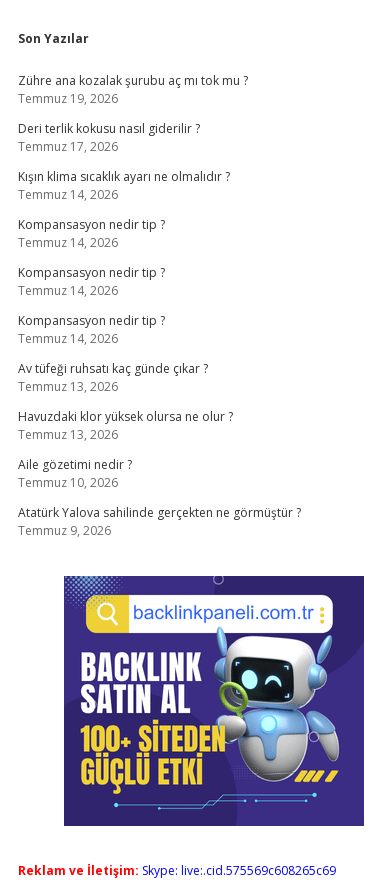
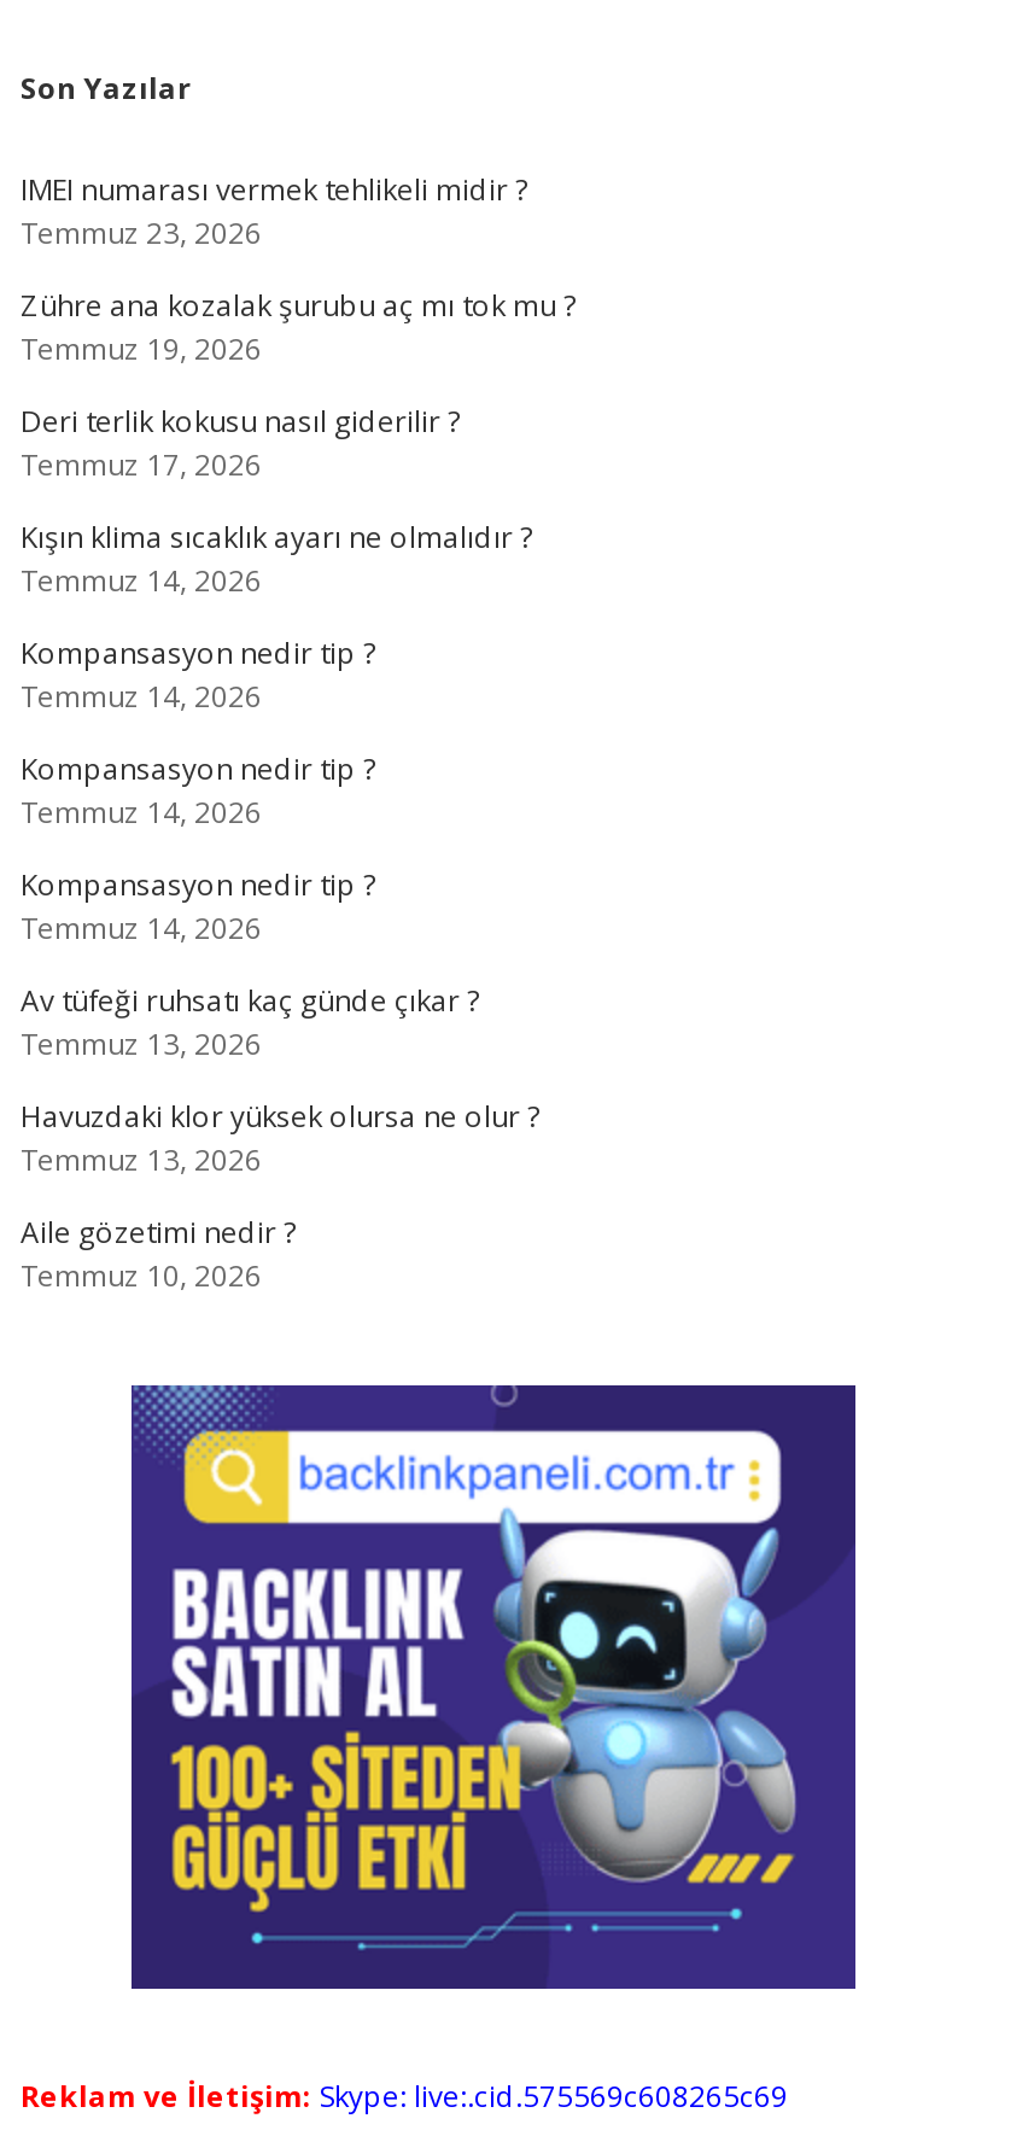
none -> [21,169,527,253] IMEI numarası vermek tehlikeli midir ? | Temmuz 23, 2026
moved [18,72,248,491] -> [21,285,576,1296]: Zühre ana kozalak şurubu aç mı tok mu ? | Temmuz 19, 2026 | Deri terlik kokusu nasıl giderilir ? | ... | Aile gözetimi nedir ? | Temmuz 10, 2026
[18,504,301,539] Atatürk Yalova sahilinde gerçekten ne görmüştür ? | Temmuz 9, 2026 -> none

